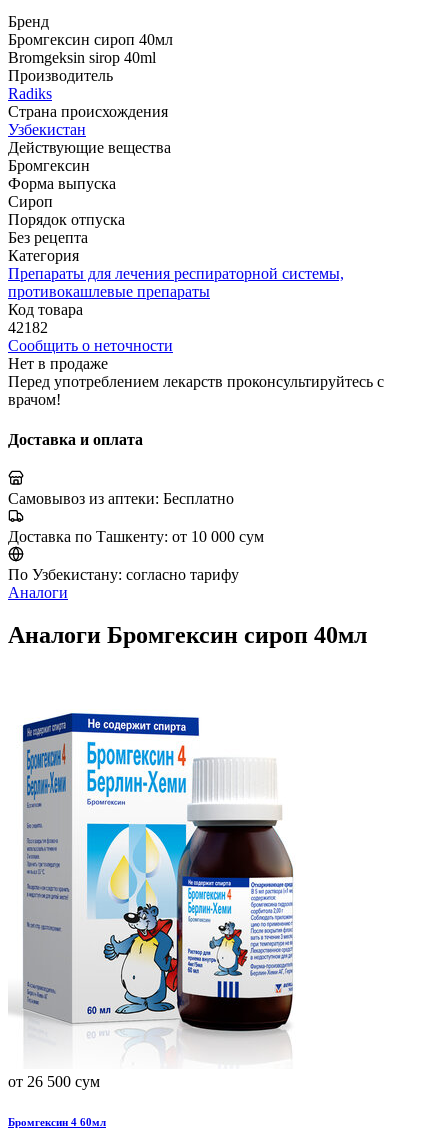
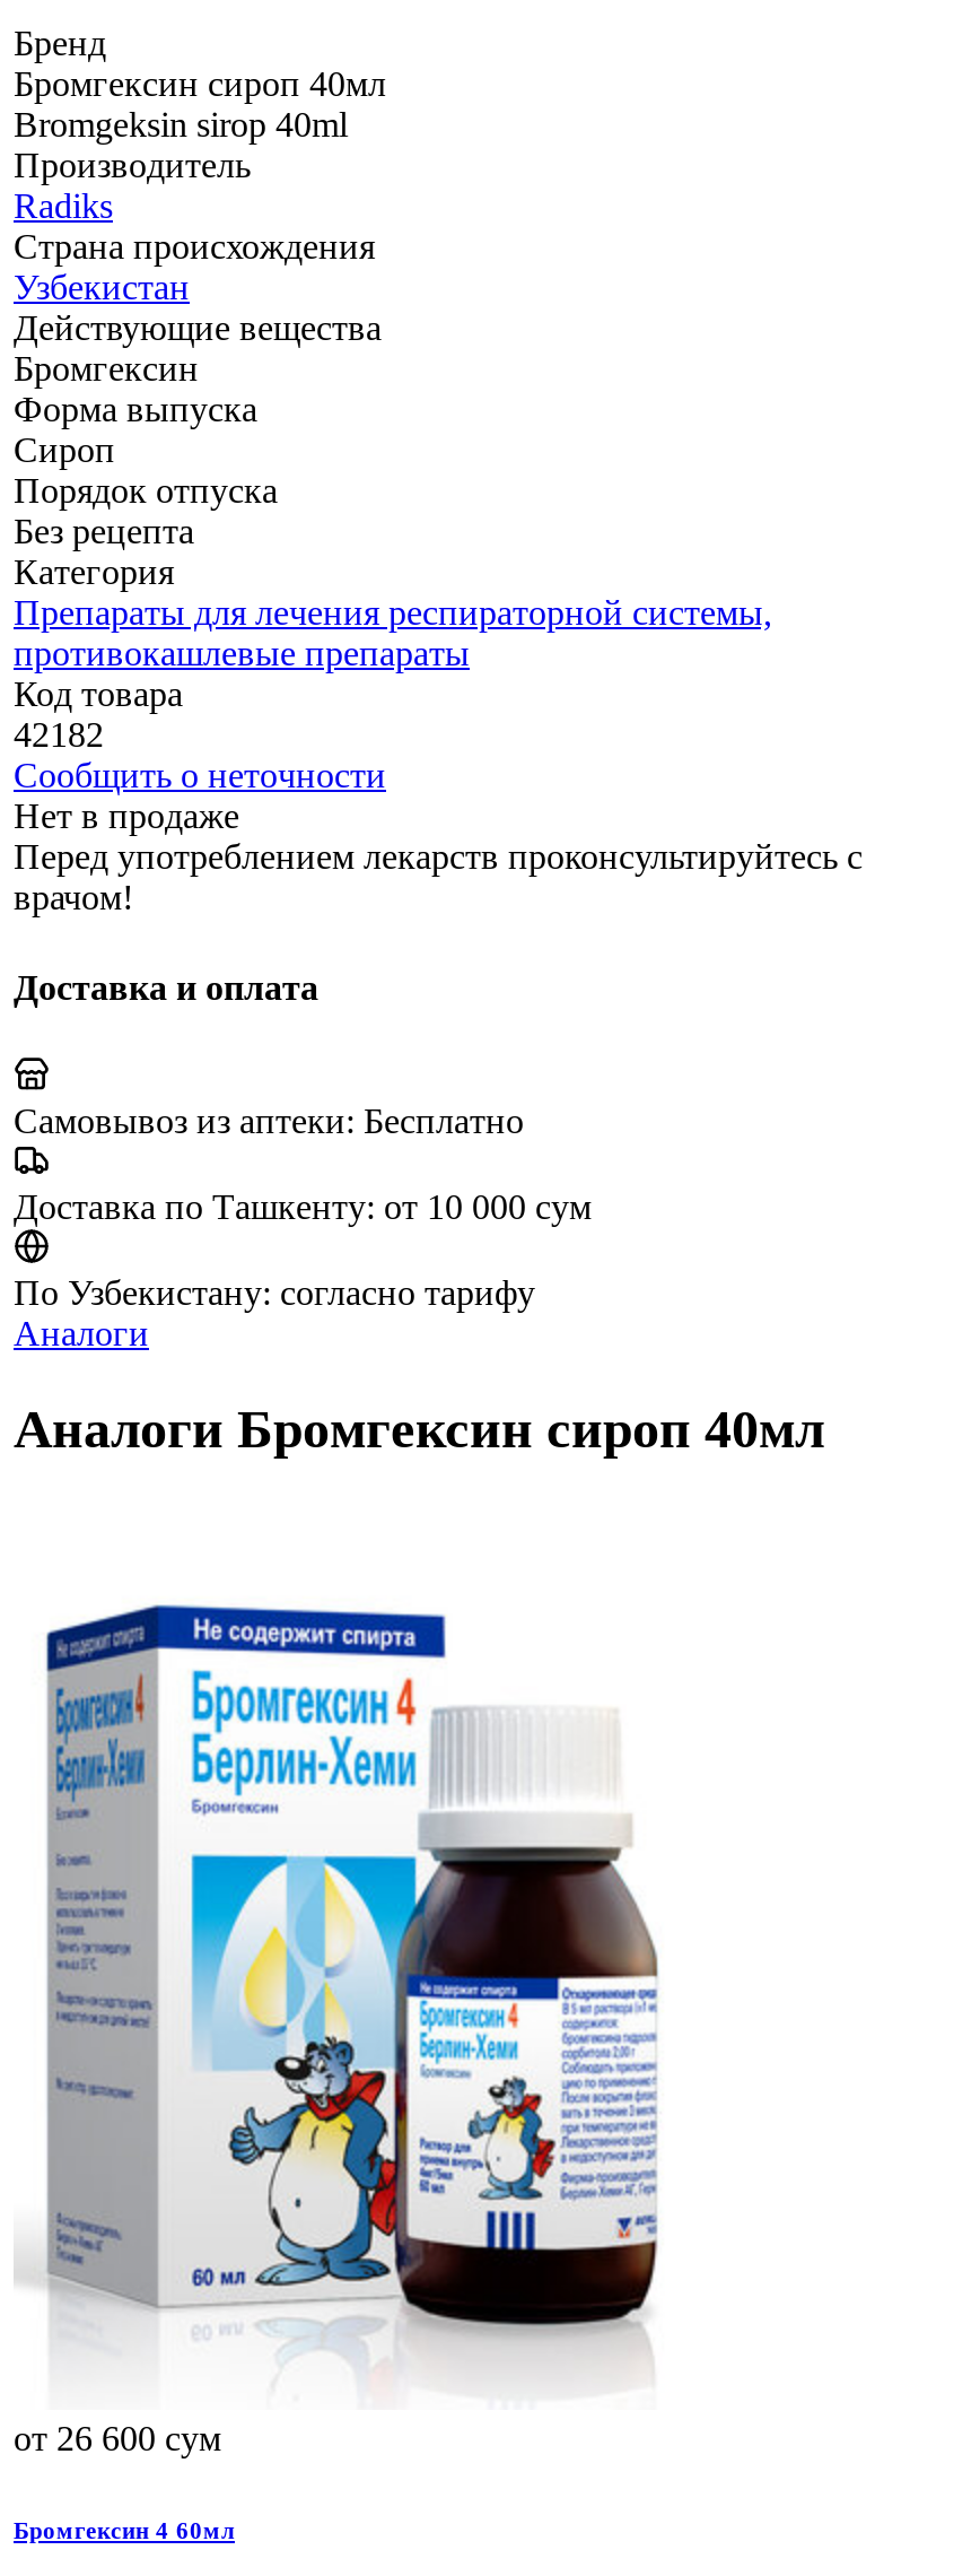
[8,1073,100,1090] от 26 500 сум -> [14,2419,221,2457] от 26 600 сум

